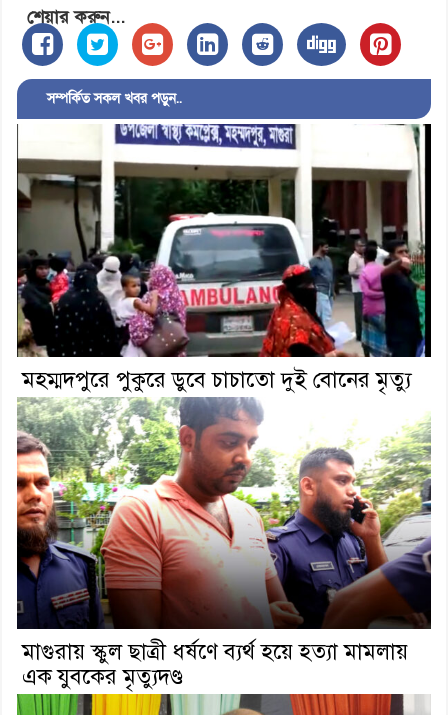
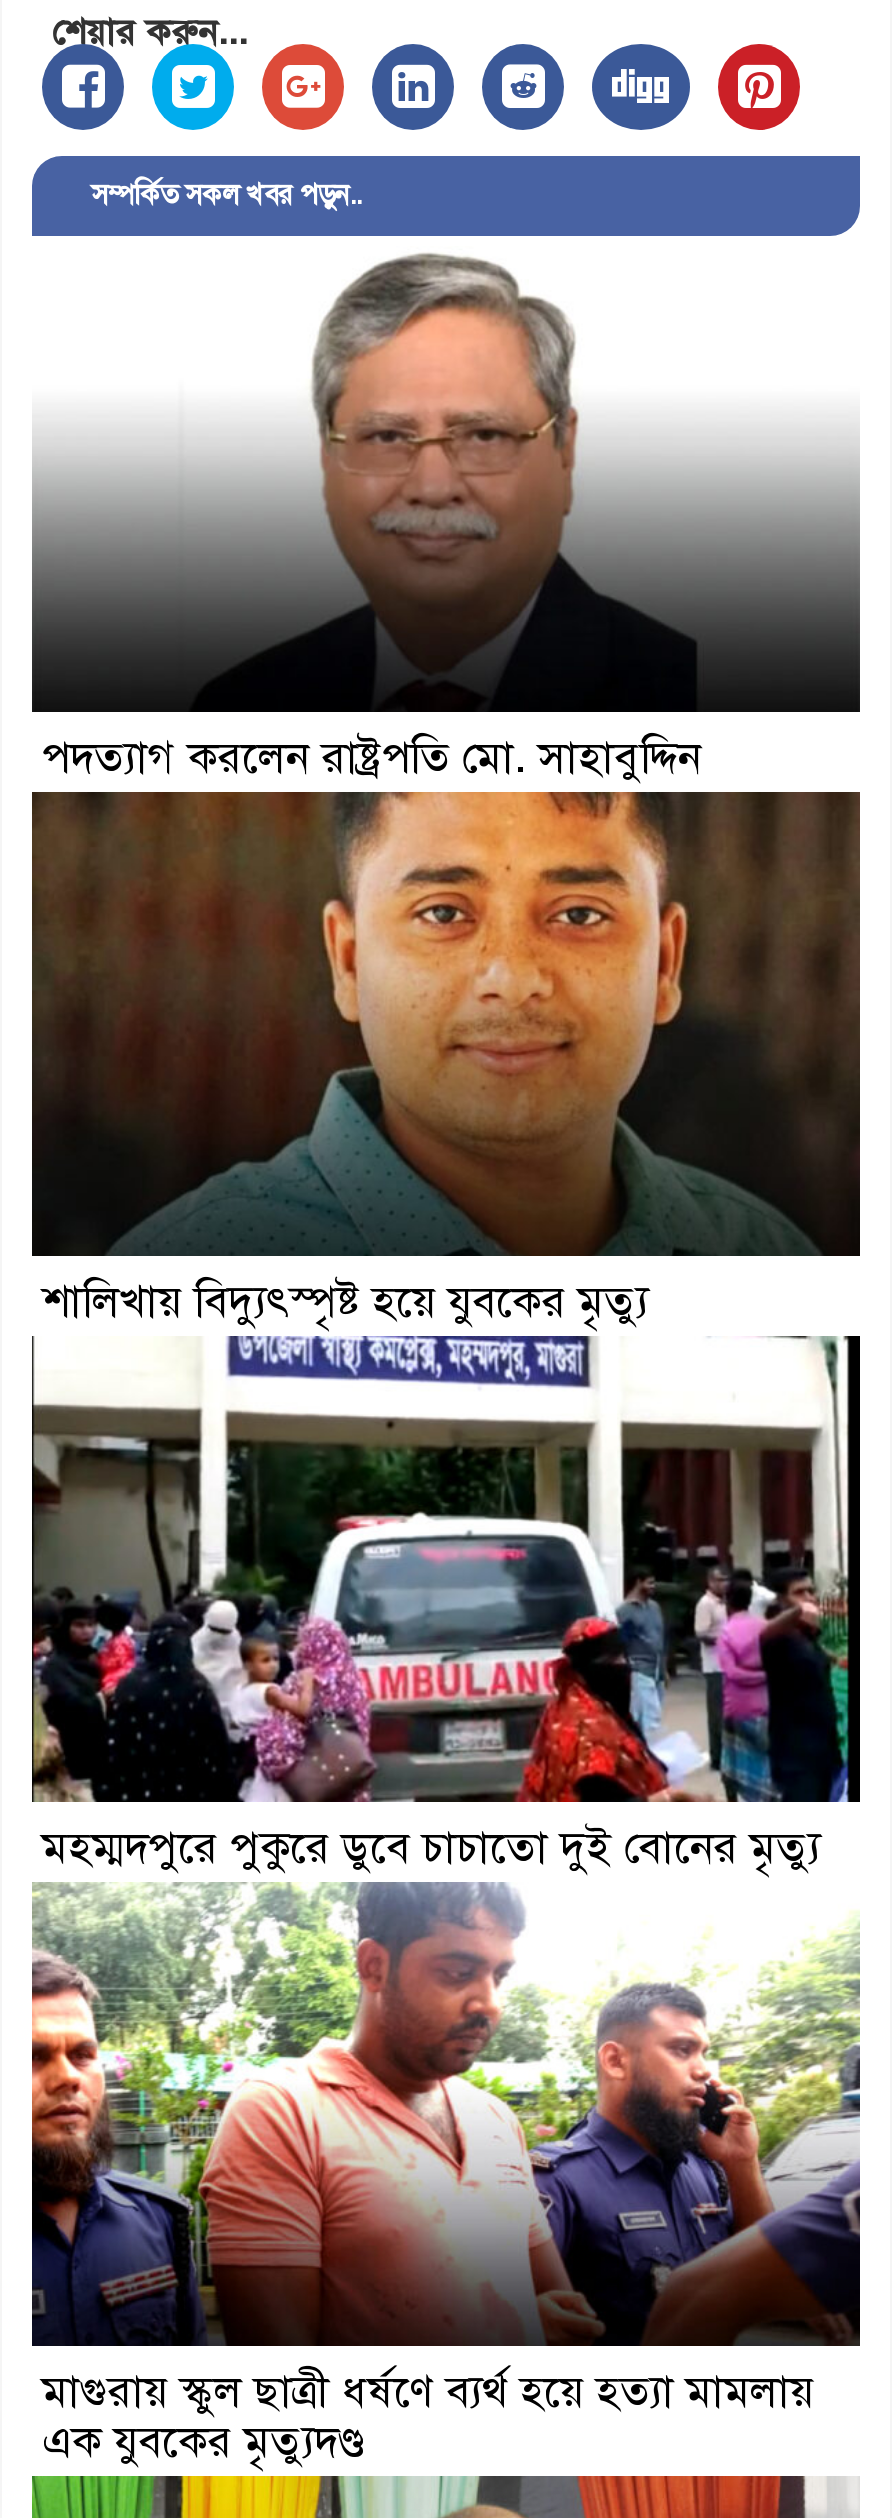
none -> [30,790,862,1329] [image] | শালিখায় বিদ্যুৎস্পৃষ্ট হয়ে যুবকের মৃত্যু
none -> [32,252,862,784] [image] | পদত্যাগ করলেন রাষ্ট্রপতি মো. সাহাবুদ্দিন

